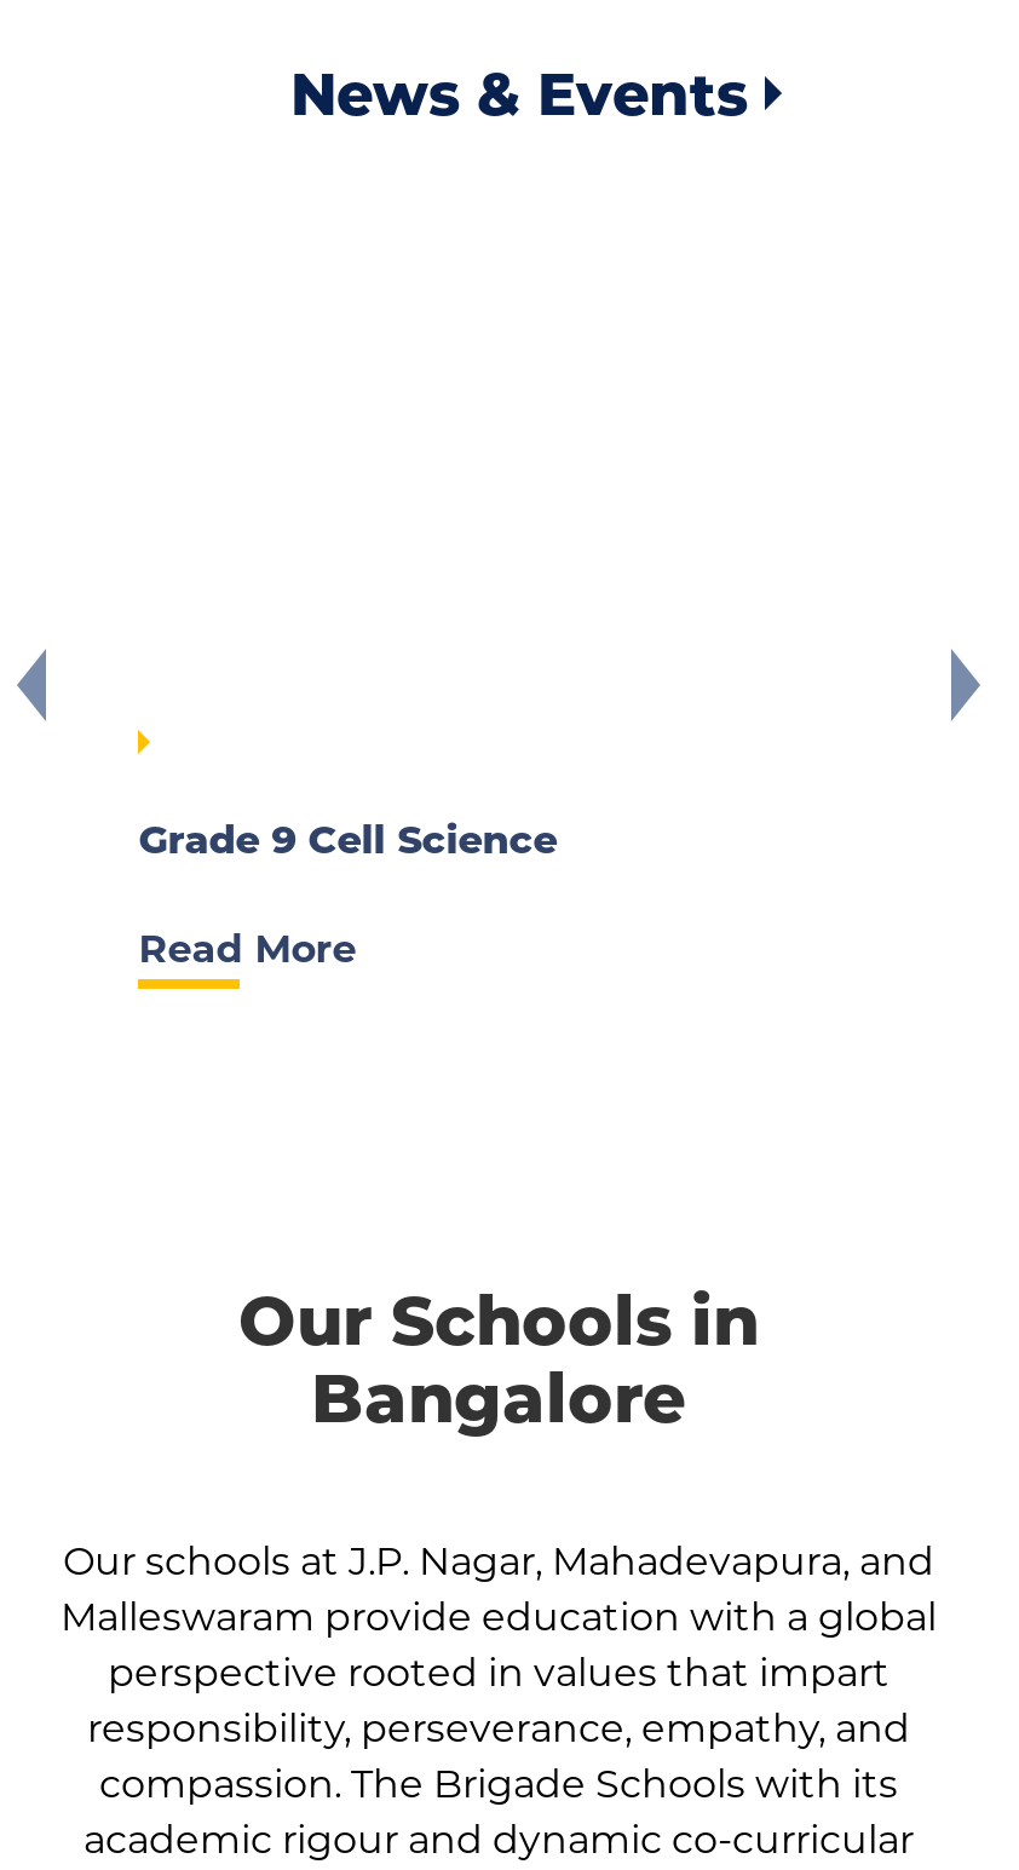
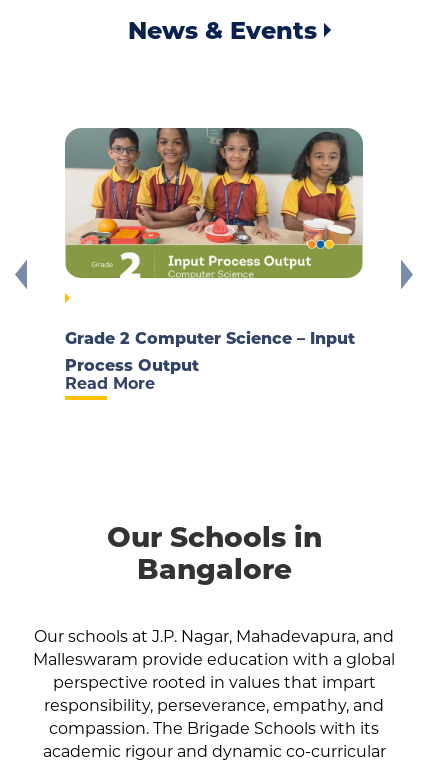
none -> [64,127,364,279] [image]
[138,818,557,864] Grade 9 Cell Science -> [65,329,355,375] Grade 2 Computer Science – Input | Process Output

